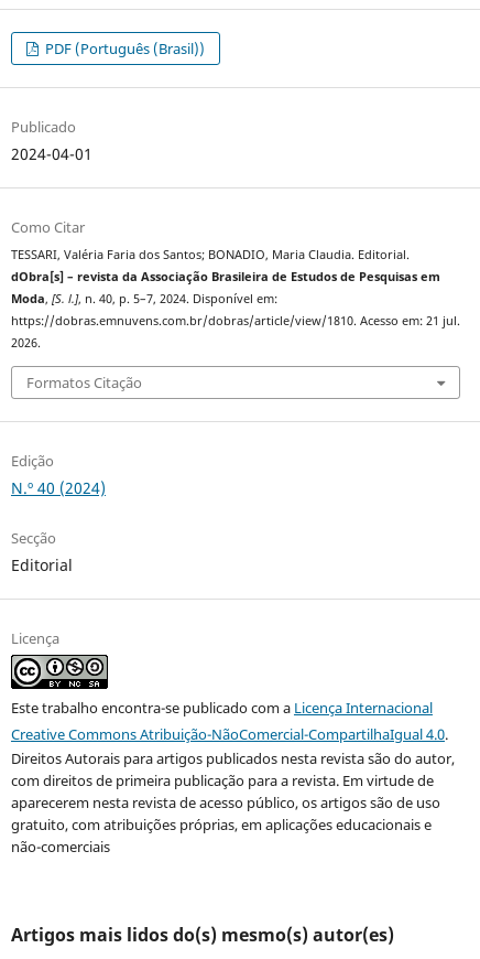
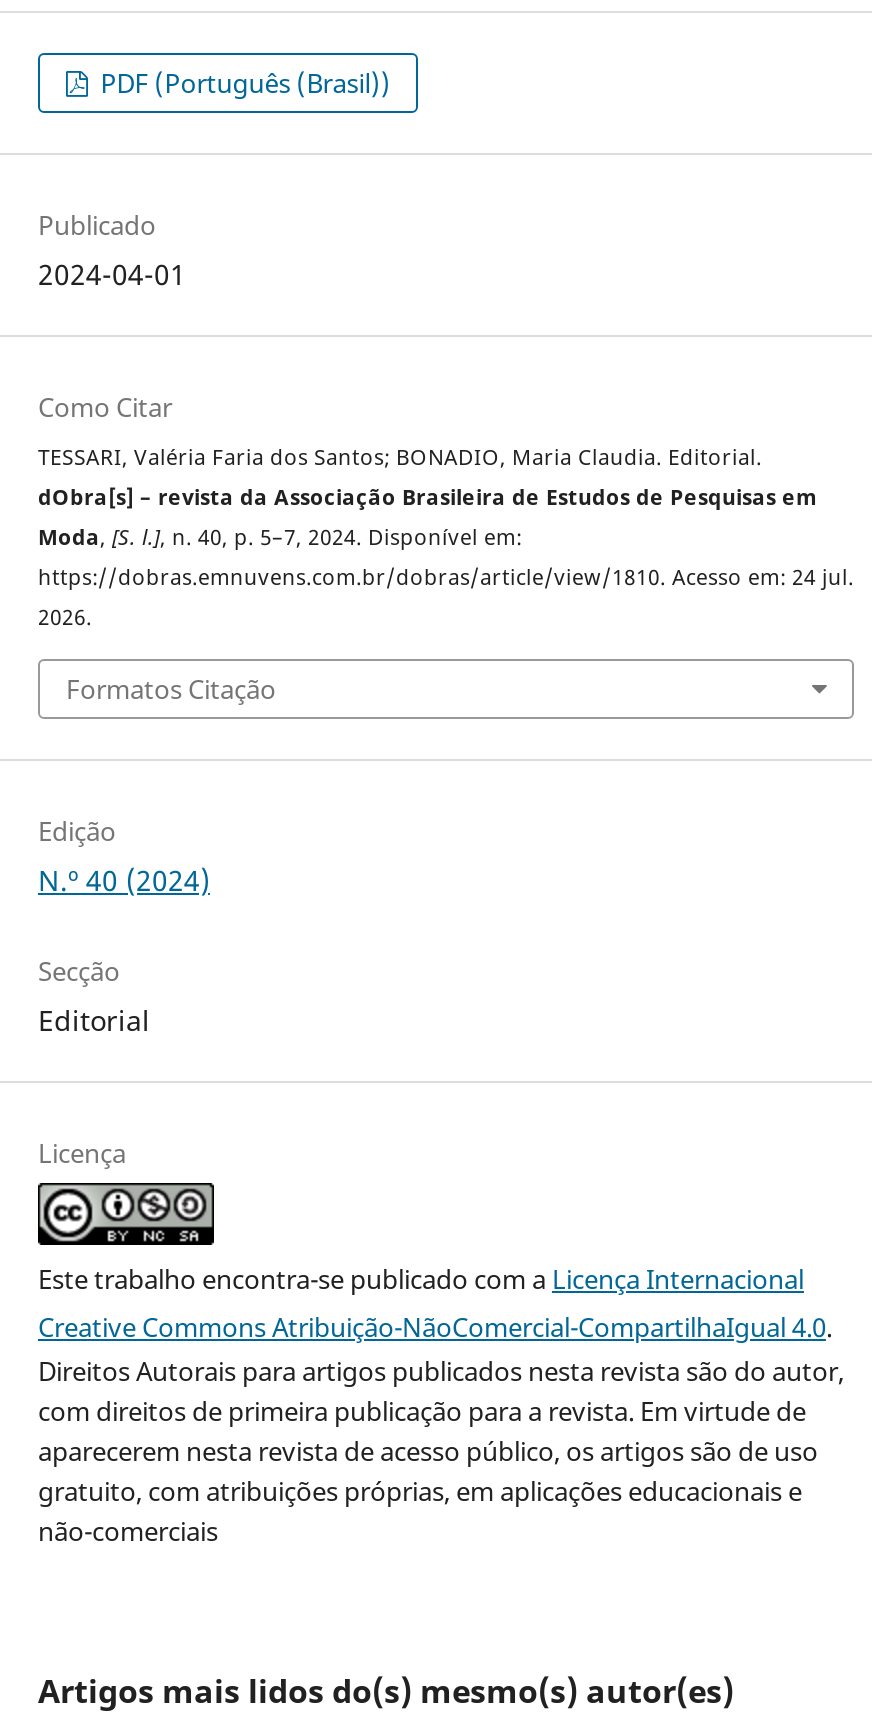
[11,313,460,329] https://dobras.emnuvens.com.br/dobras/article/view/1810. Acesso em: 21 jul. -> [38,563,854,591] https://dobras.emnuvens.com.br/dobras/article/view/1810. Acesso em: 24 jul.

